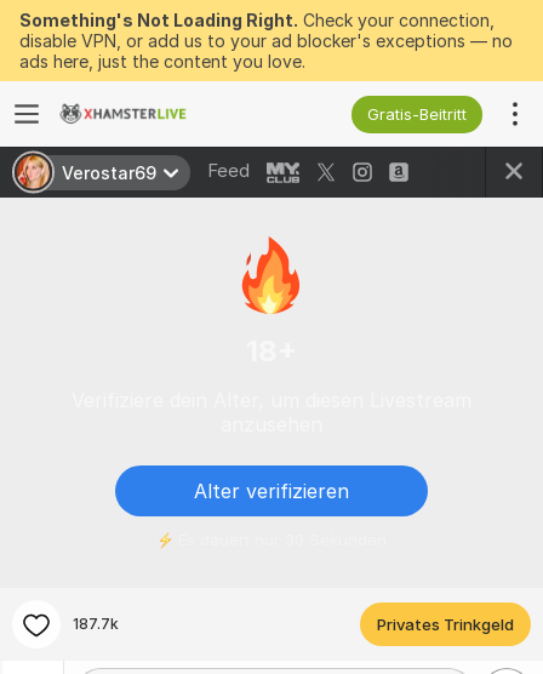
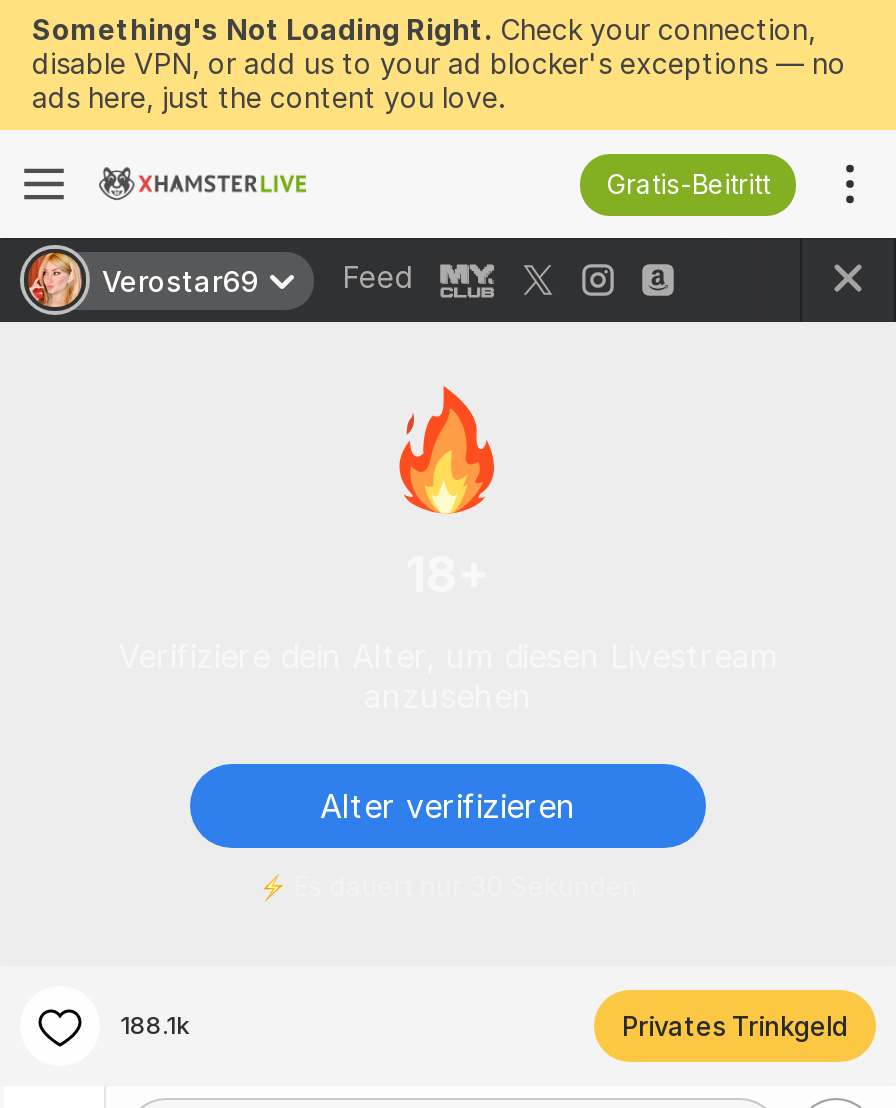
[73,615,119,633] 187.7k -> [120,1010,190,1040] 188.1k

